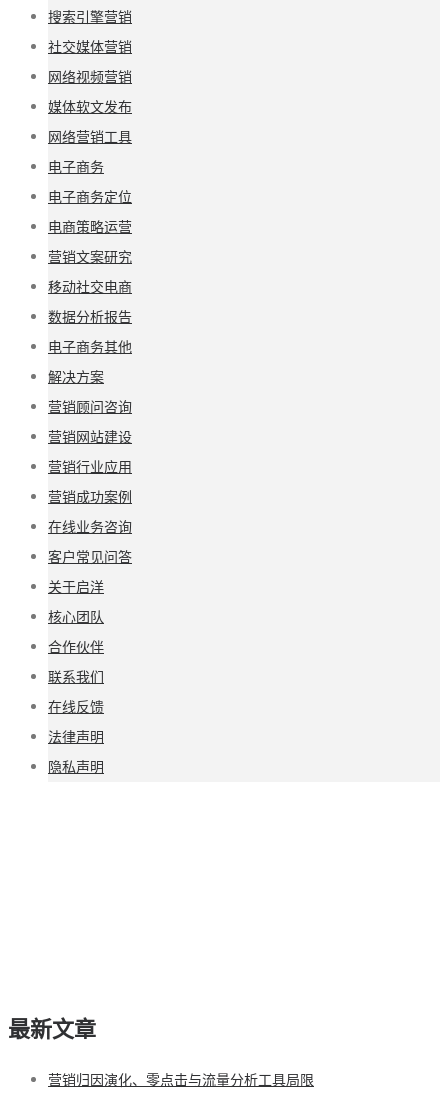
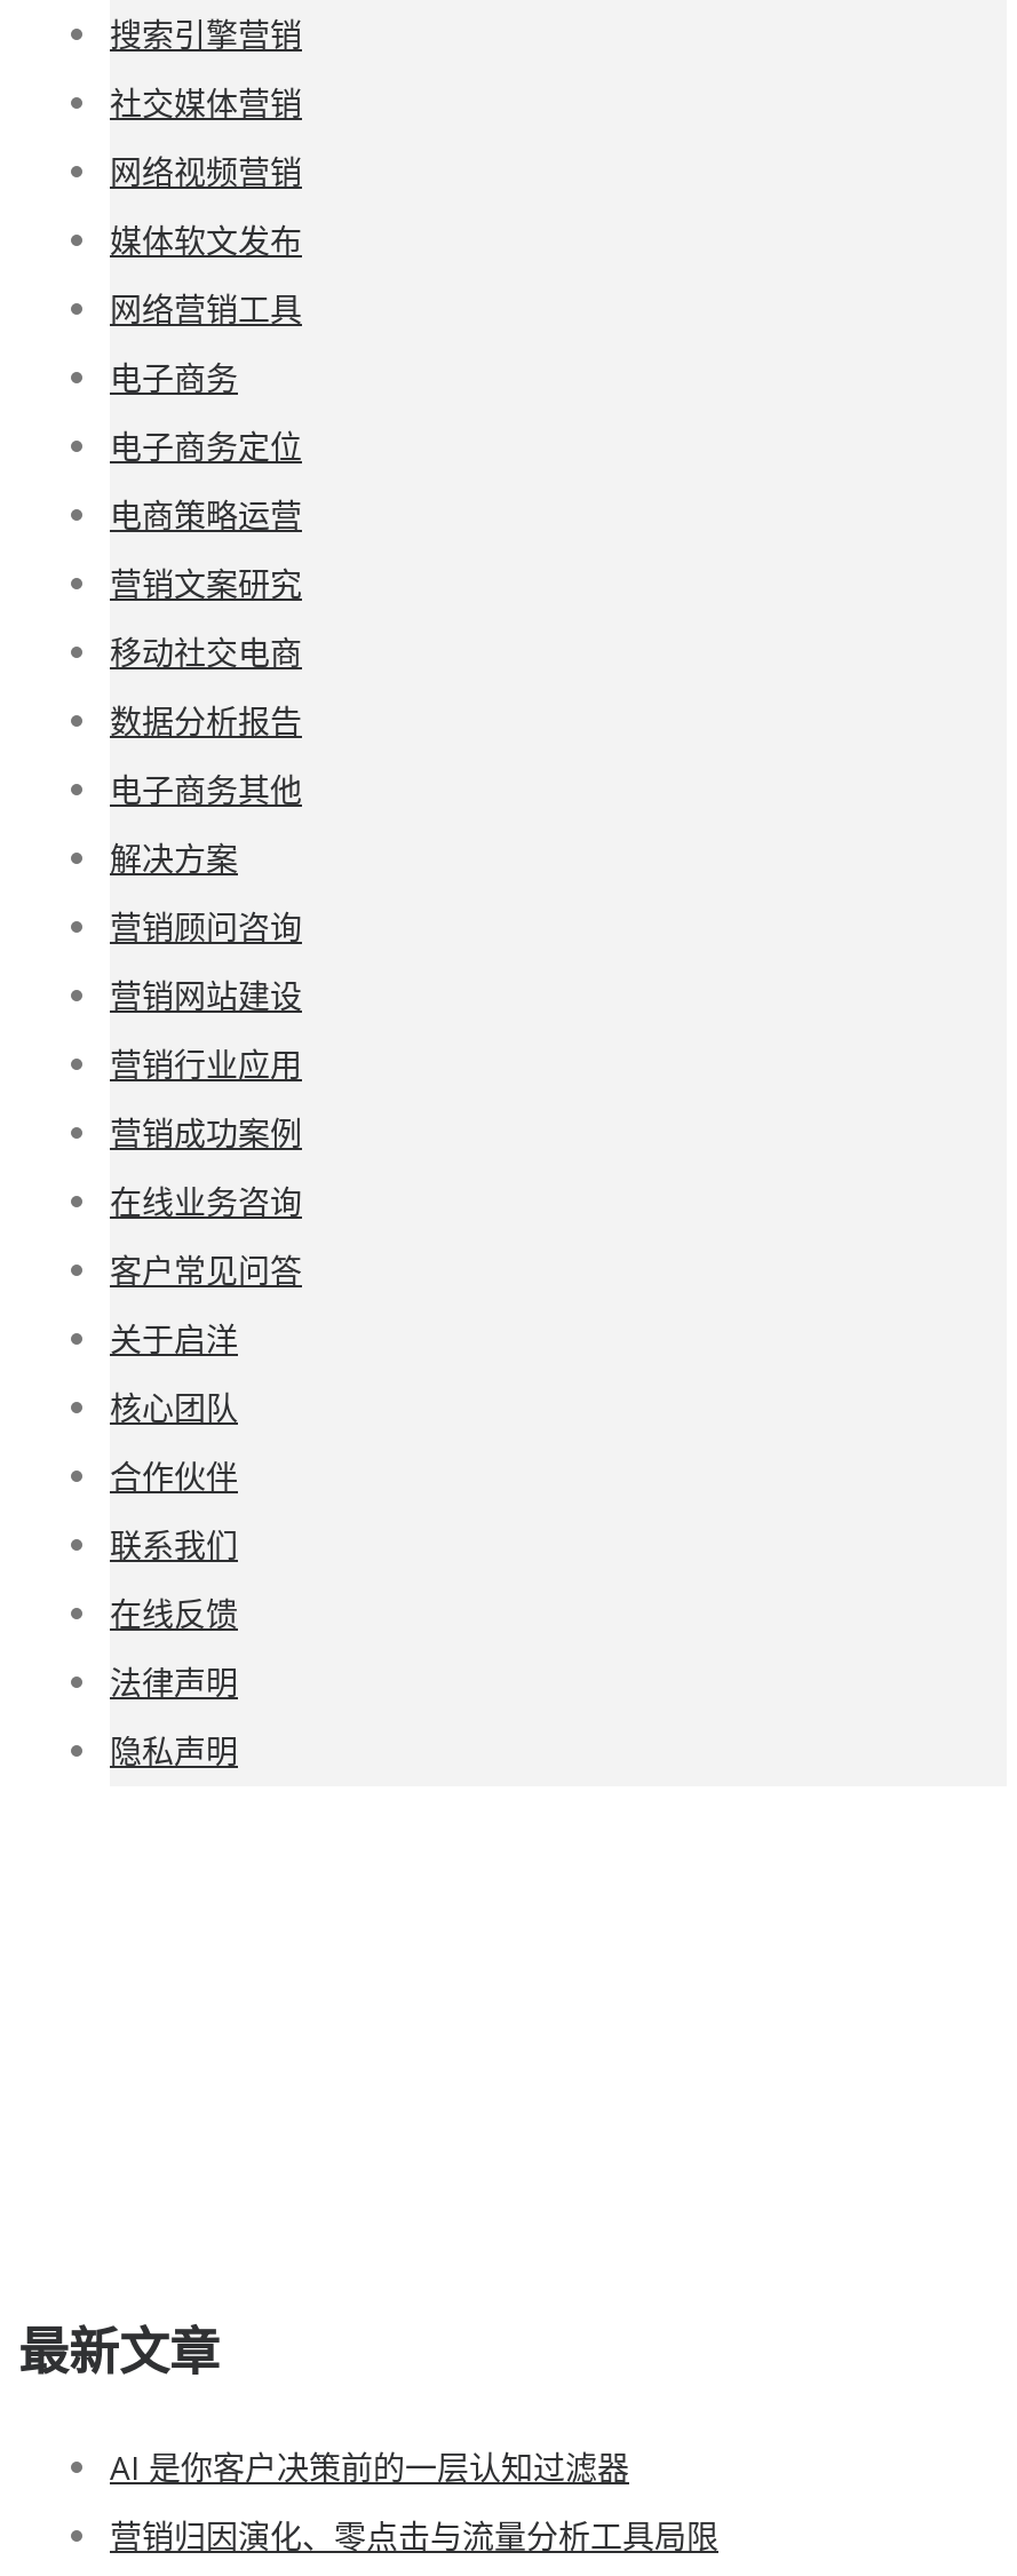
none -> [110,2445,629,2489] AI 是你客户决策前的一层认知过滤器

